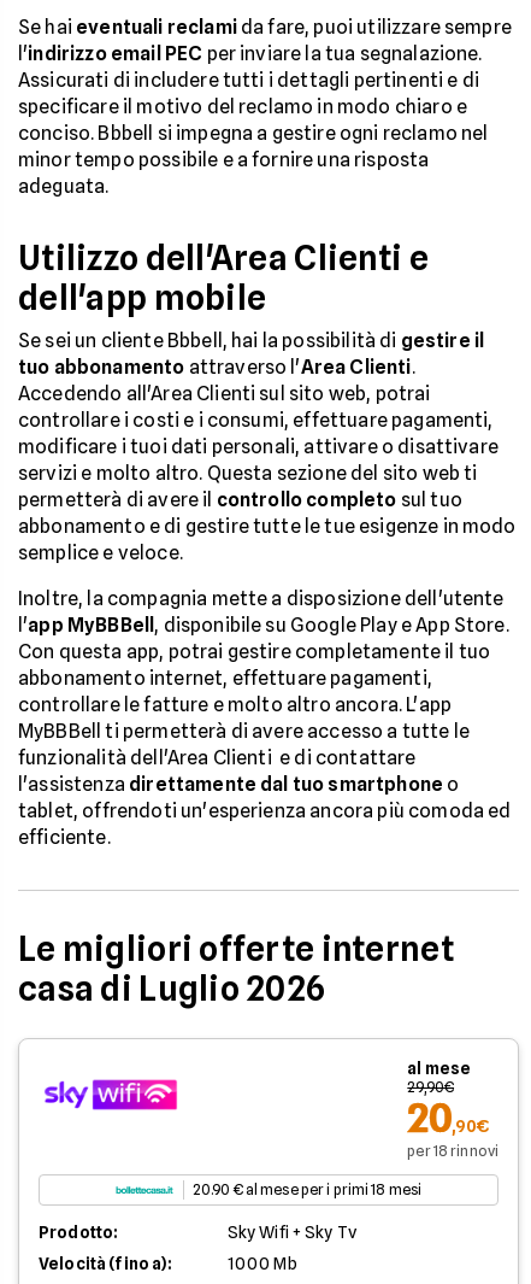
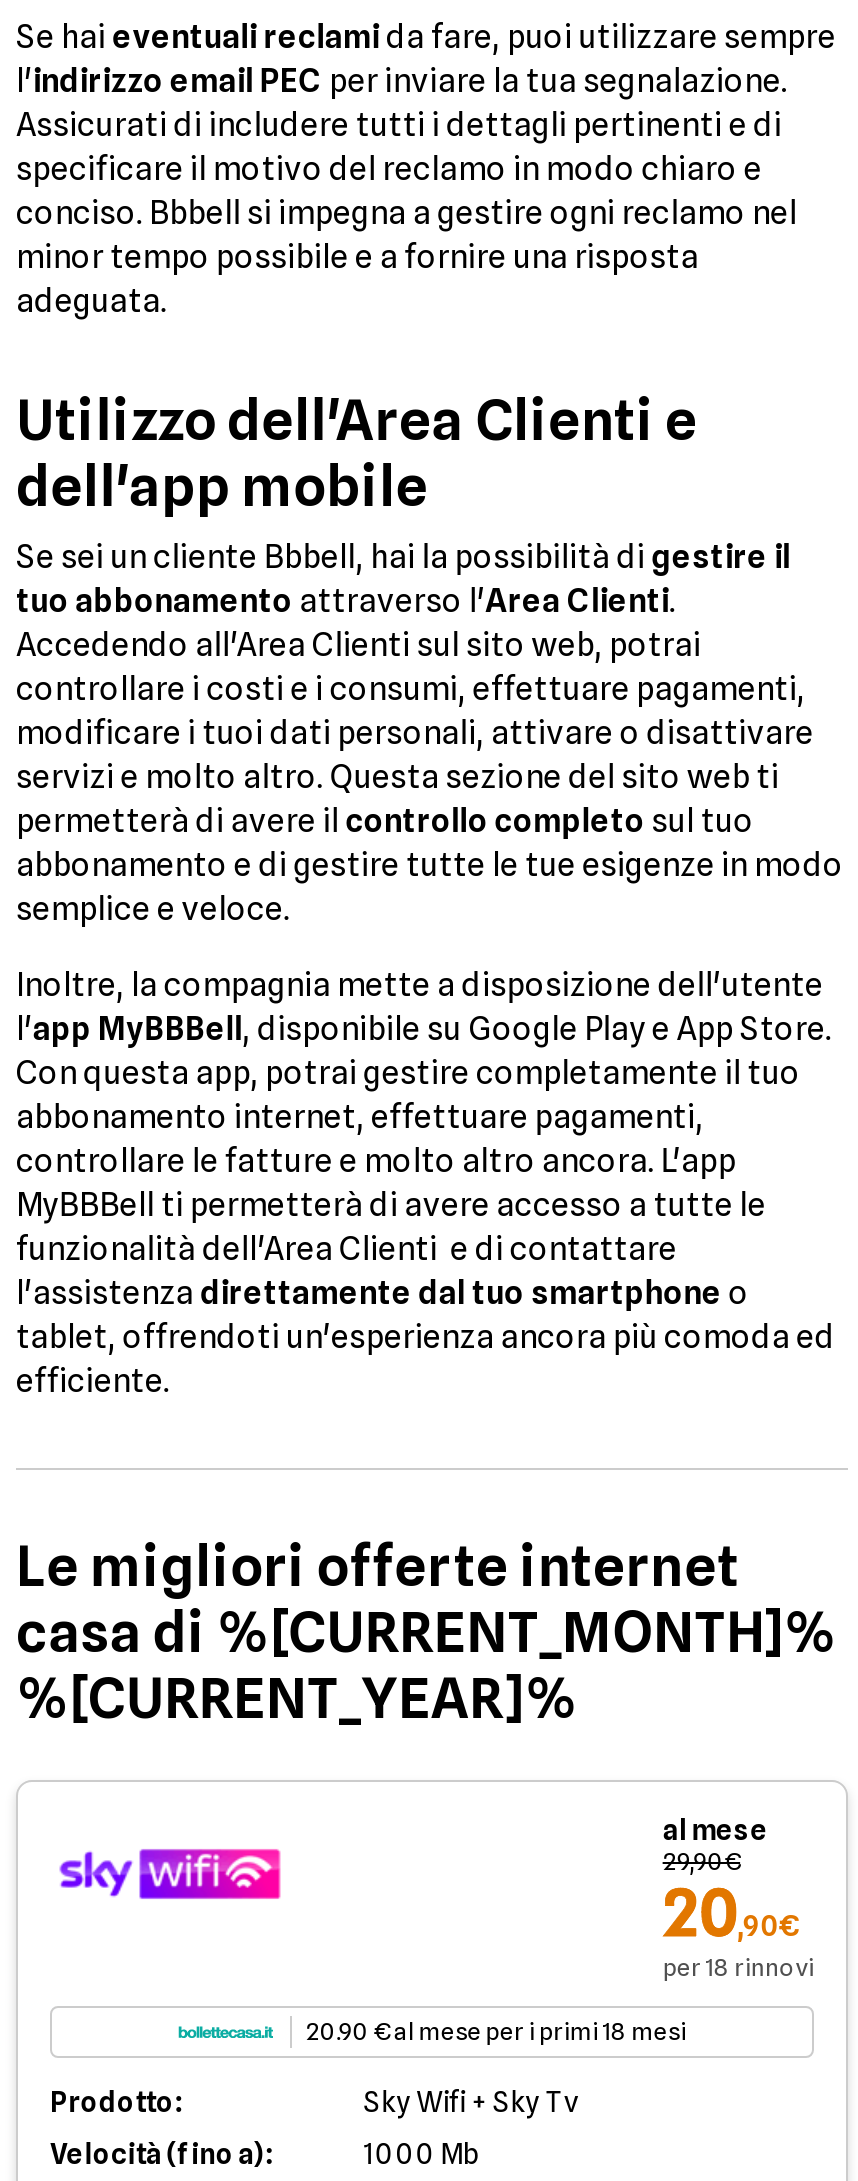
[18,968,325,1009] casa di Luglio 2026 -> [16,1598,838,1732] casa di %[CURRENT_MONTH]% | %[CURRENT_YEAR]%

